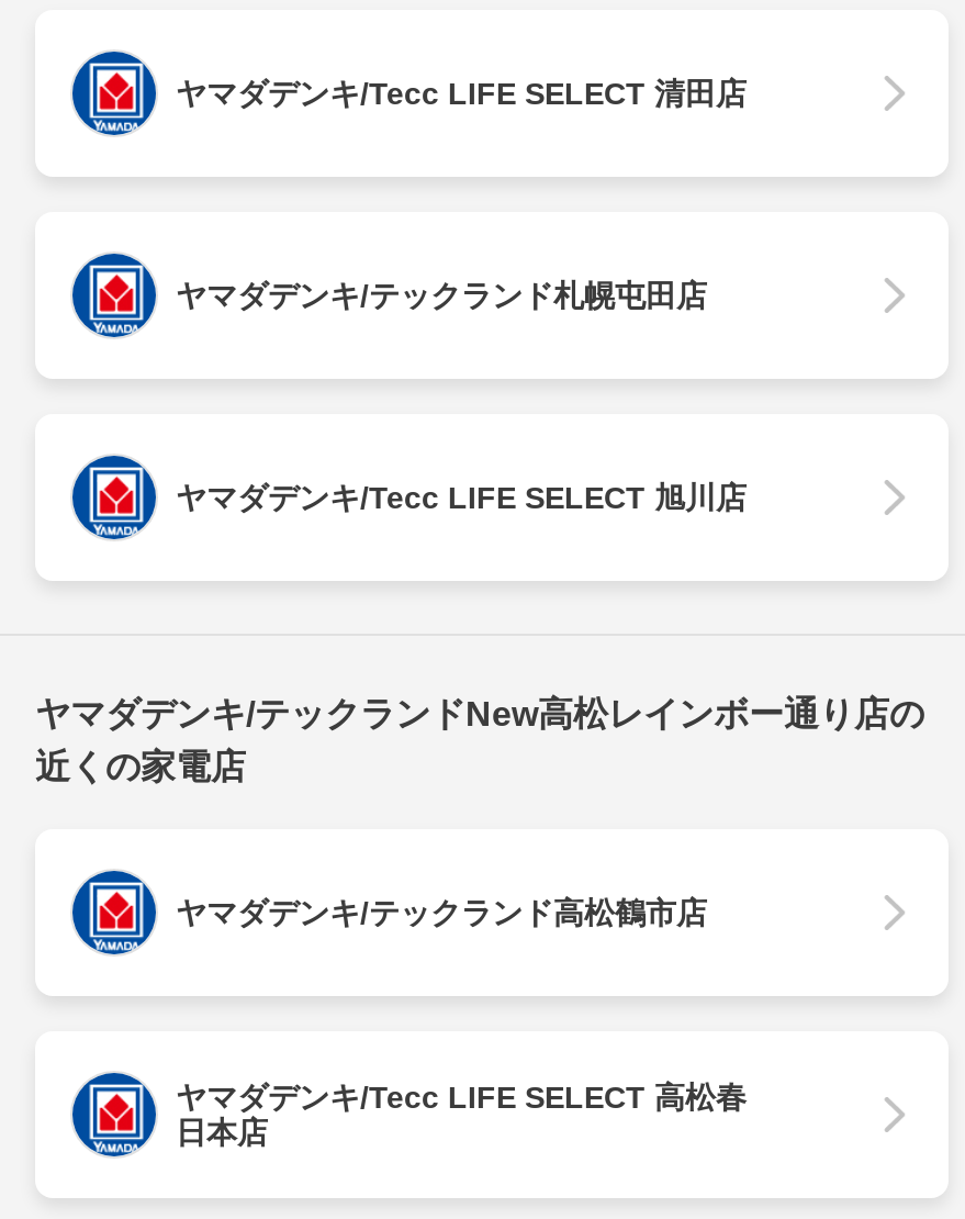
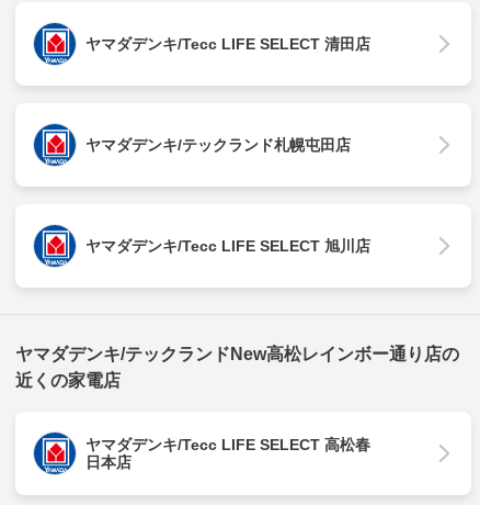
[176,897,707,932] ヤマダデンキ/テックランド高松鶴市店 -> none

